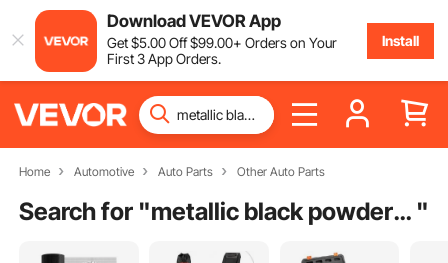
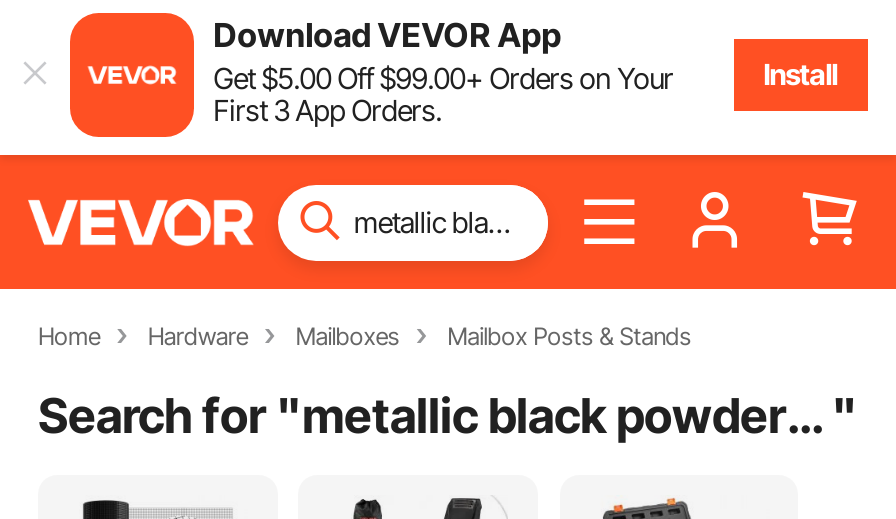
[74,164,325,179] Automotive | Auto Parts | Other Auto Parts -> [148,321,691,351] Hardware | Mailboxes | Mailbox Posts & Stands

